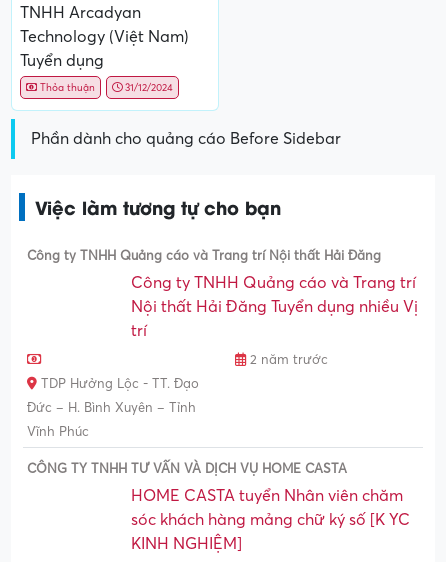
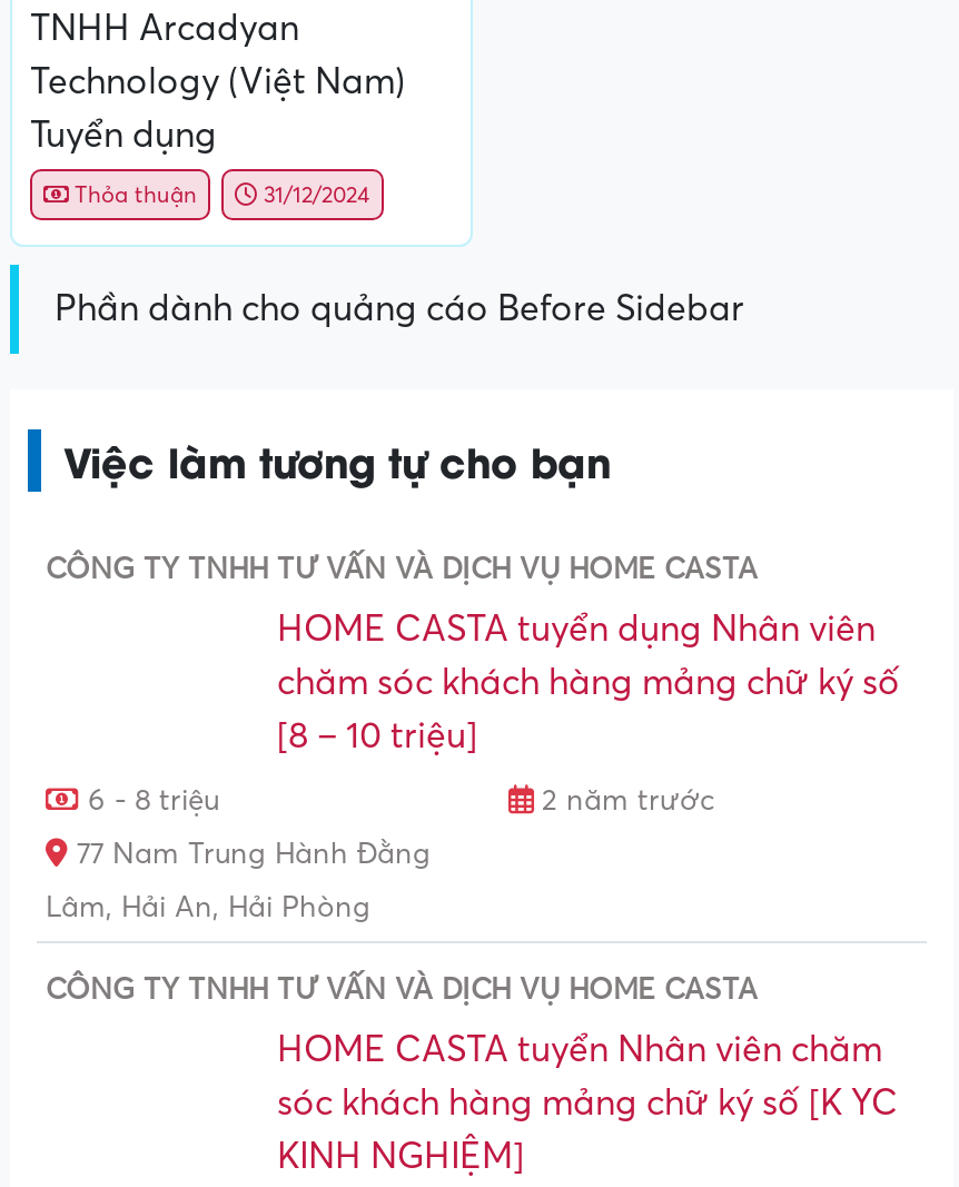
[27,249,418,340] Công ty TNHH Quảng cáo và Trang trí Nội thất Hải Đăng | Công ty TNHH Quảng cáo và Trang trí | Nội thất Hải Đăng Tuyển dụng nhiều Vị | trí -> [46,554,900,816] CÔNG TY TNHH TƯ VẤN VÀ DỊCH VỤ HOME CASTA | HOME CASTA tuyển dụng Nhân viên | chăm sóc khách hàng mảng chữ ký số | [8 – 10 triệu] | 6 - 8 triệu
[27,377,199,439] TDP Hưởng Lộc - TT. Đạo | Đức – H. Bình Xuyên – Tỉnh | Vĩnh Phúc -> [46,839,431,923] 77 Nam Trung Hành Đằng | Lâm, Hải An, Hải Phòng

